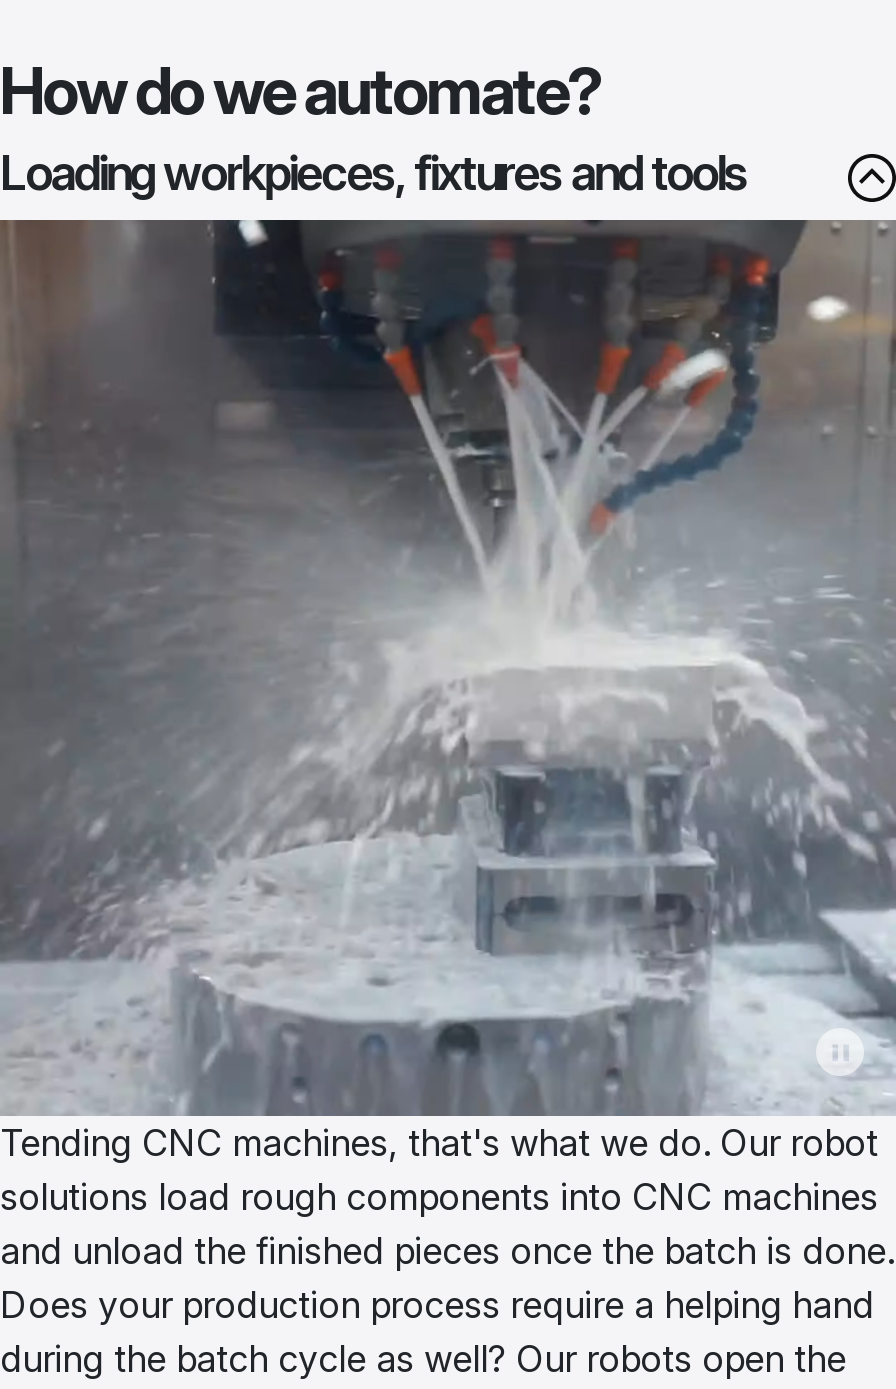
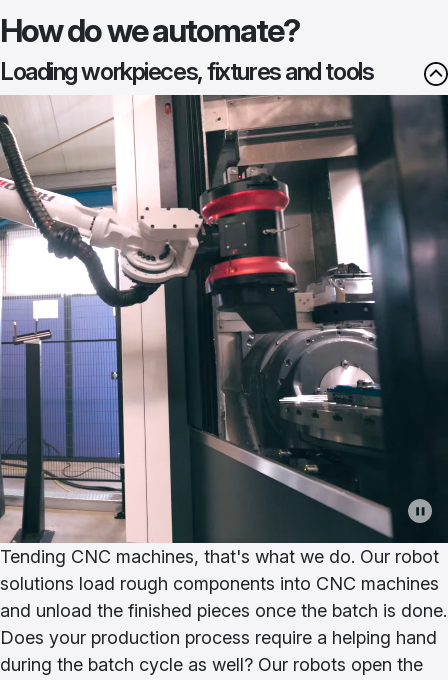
[6,218,890,1118] [image] -> [3,95,445,544] [image]

